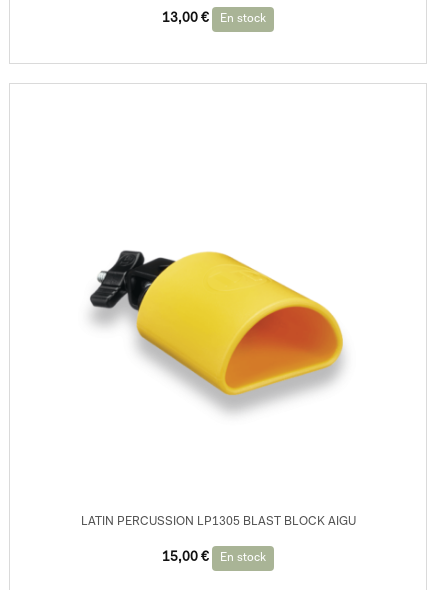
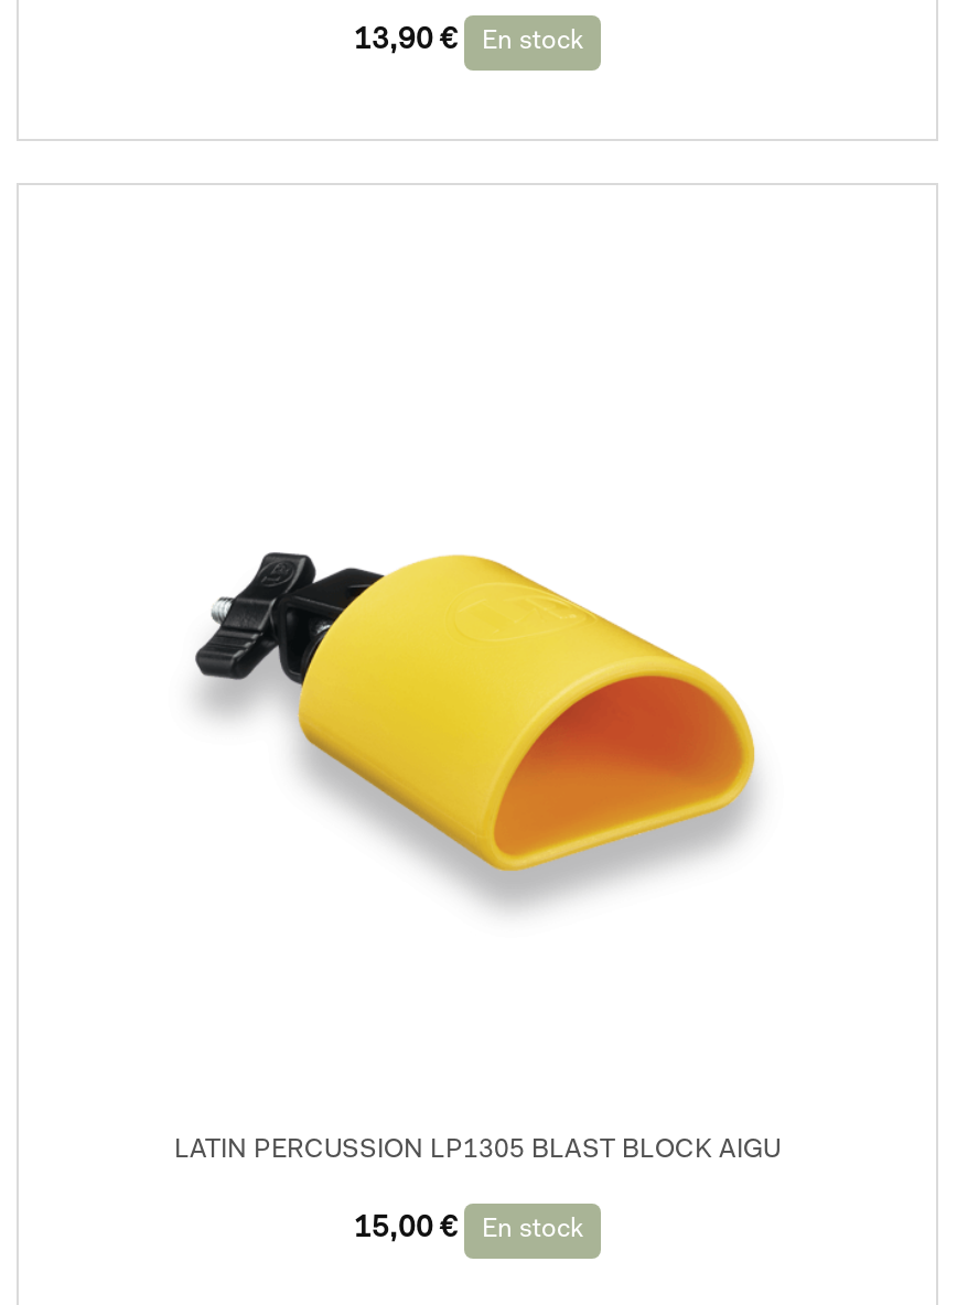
[162,11,266,24] 13,00 € En stock -> [354,25,583,54] 13,90 € En stock

